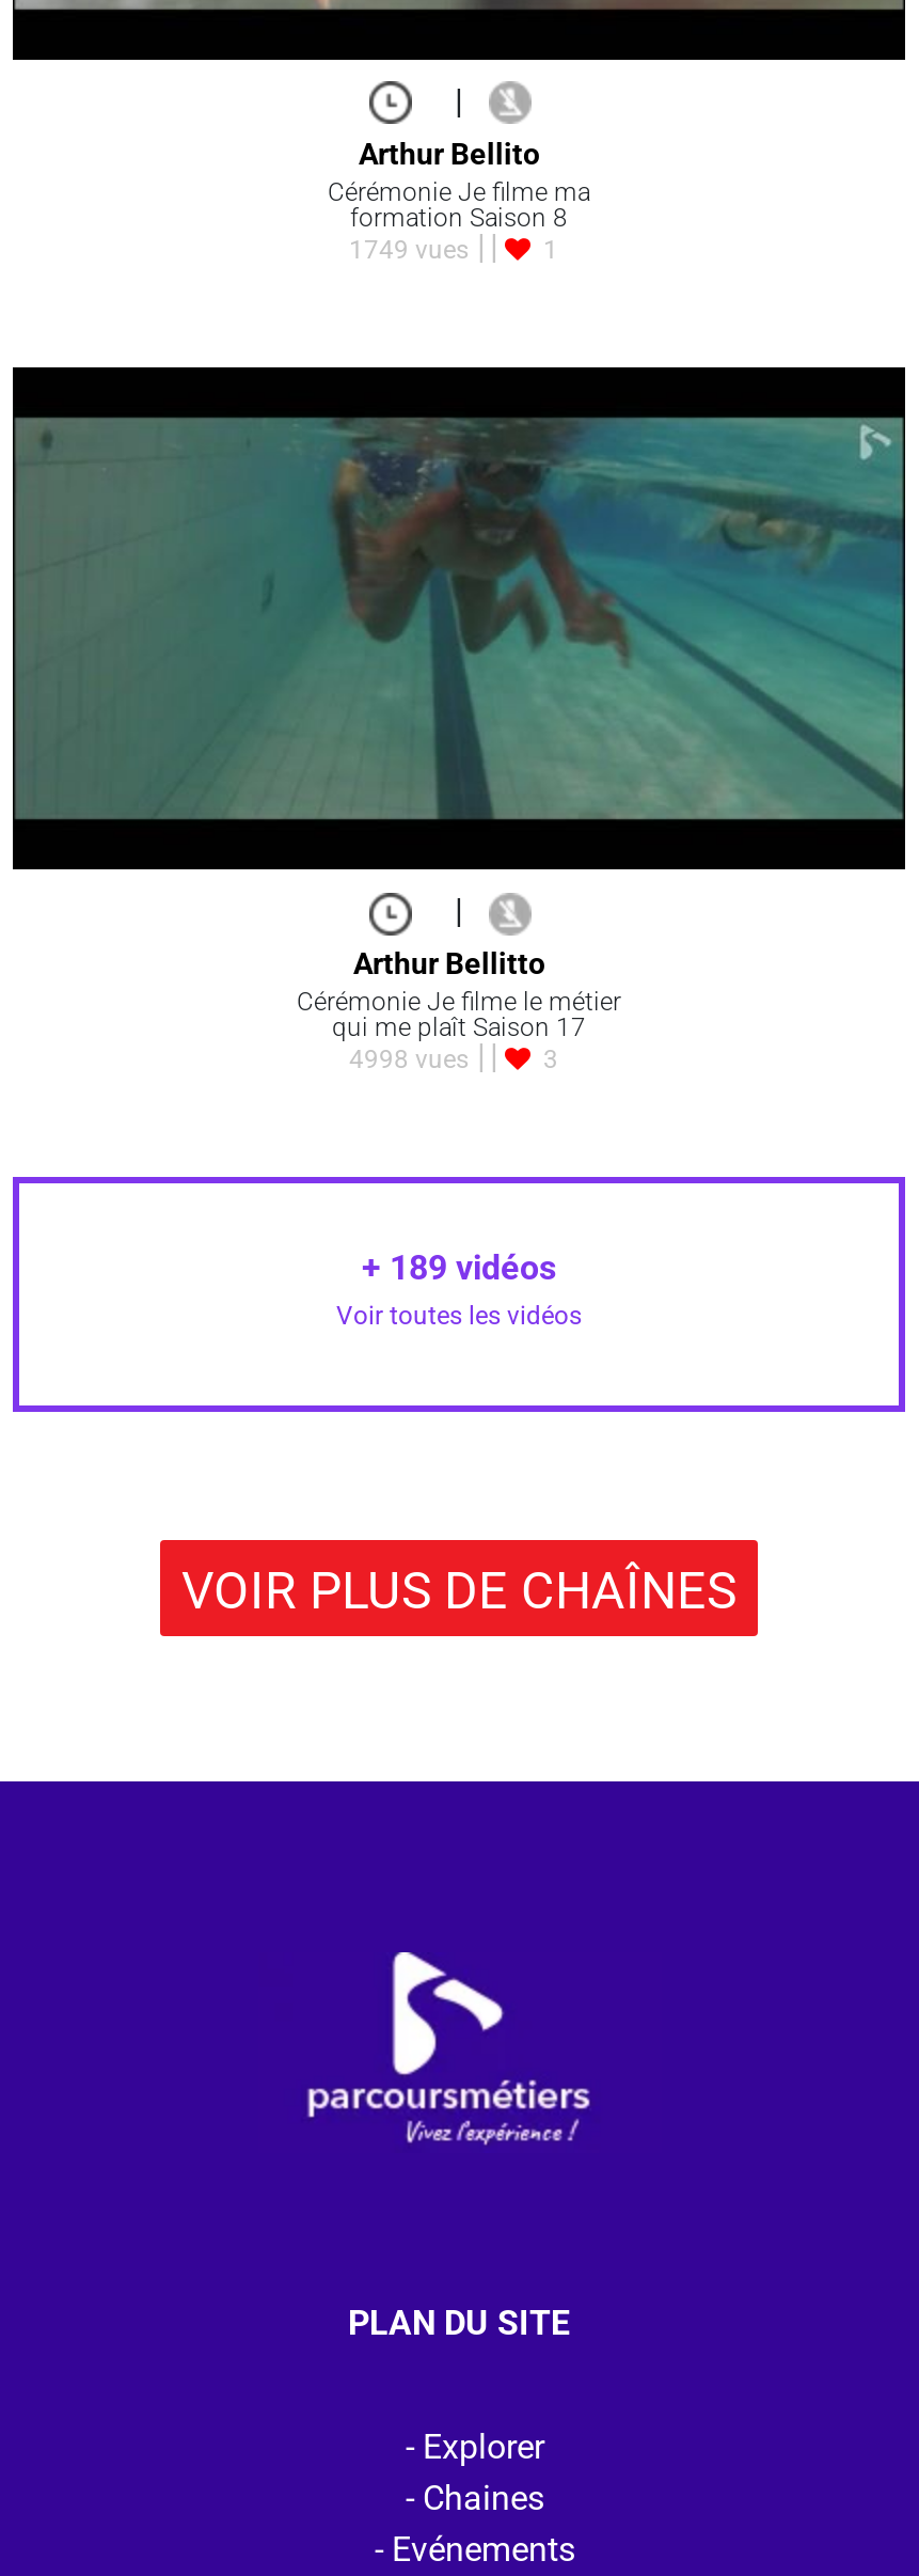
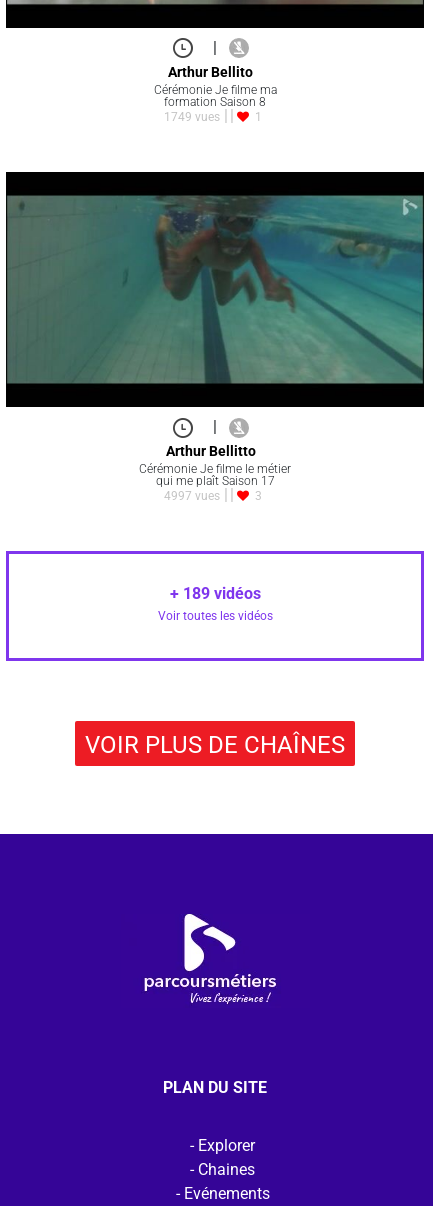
[349,1045,469,1075] 4998 vues -> [163,489,219,503] 4997 vues

